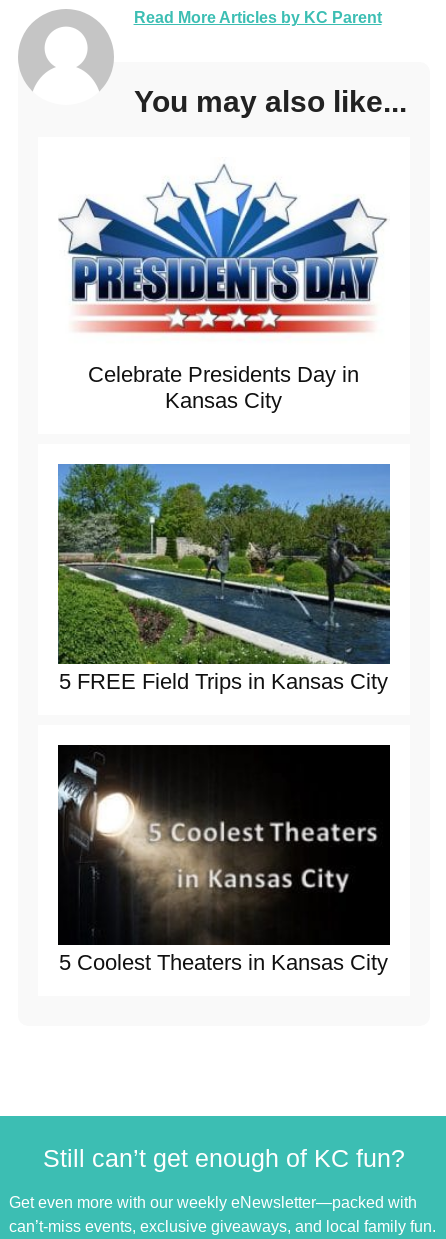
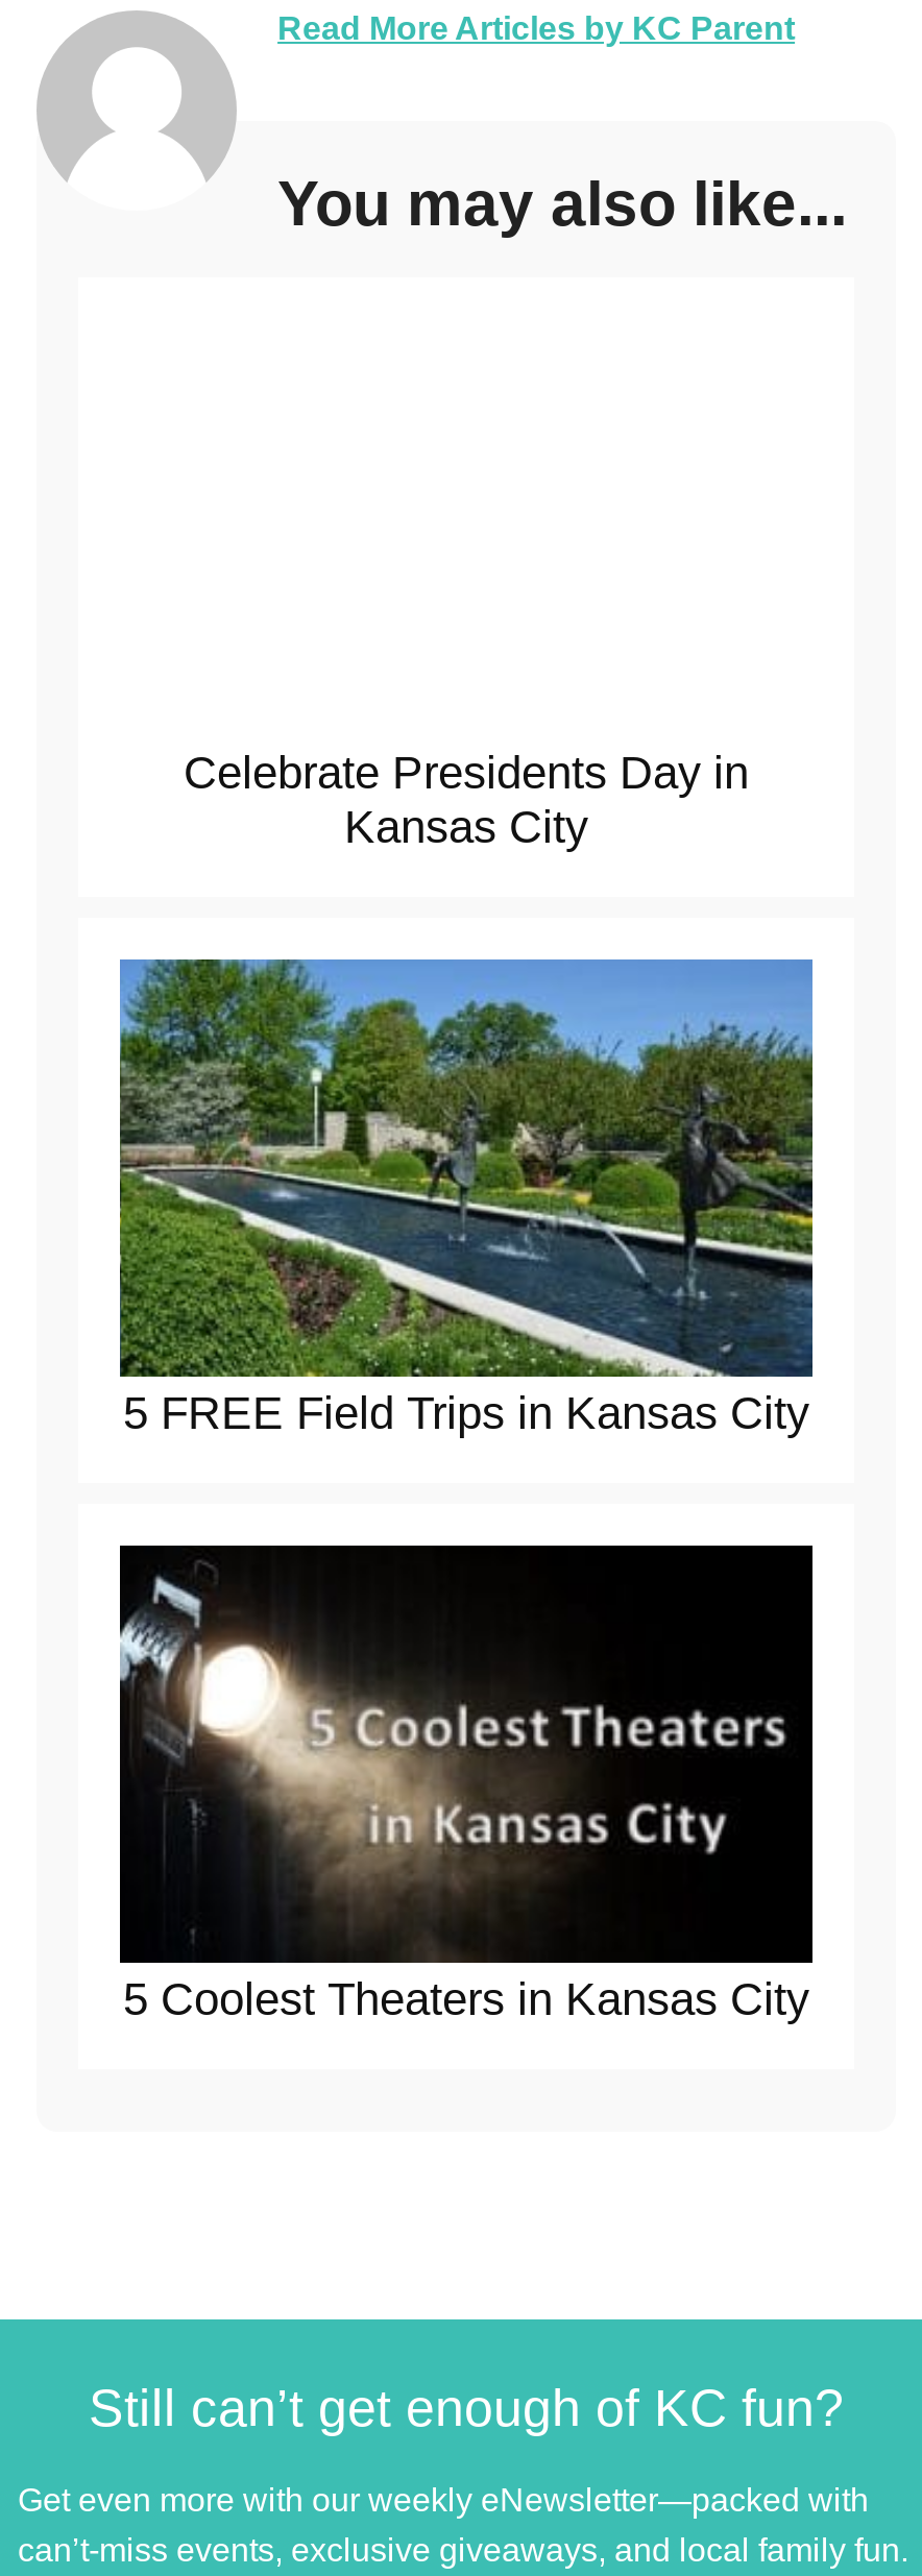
[58,164,388,334] [image] -> none

